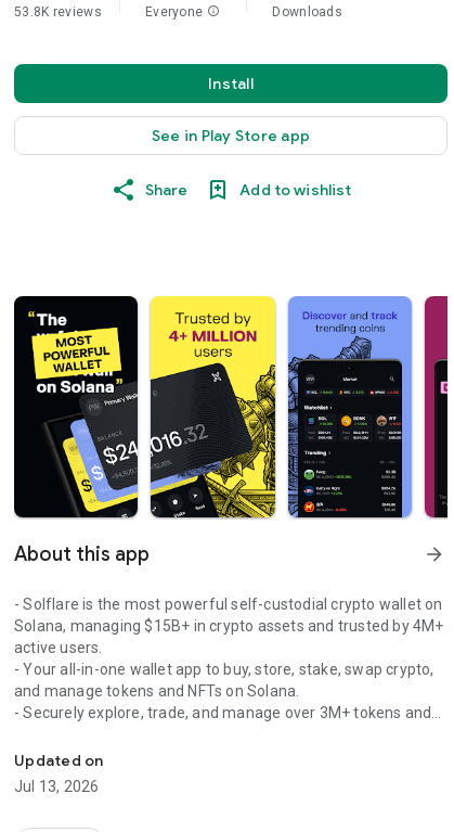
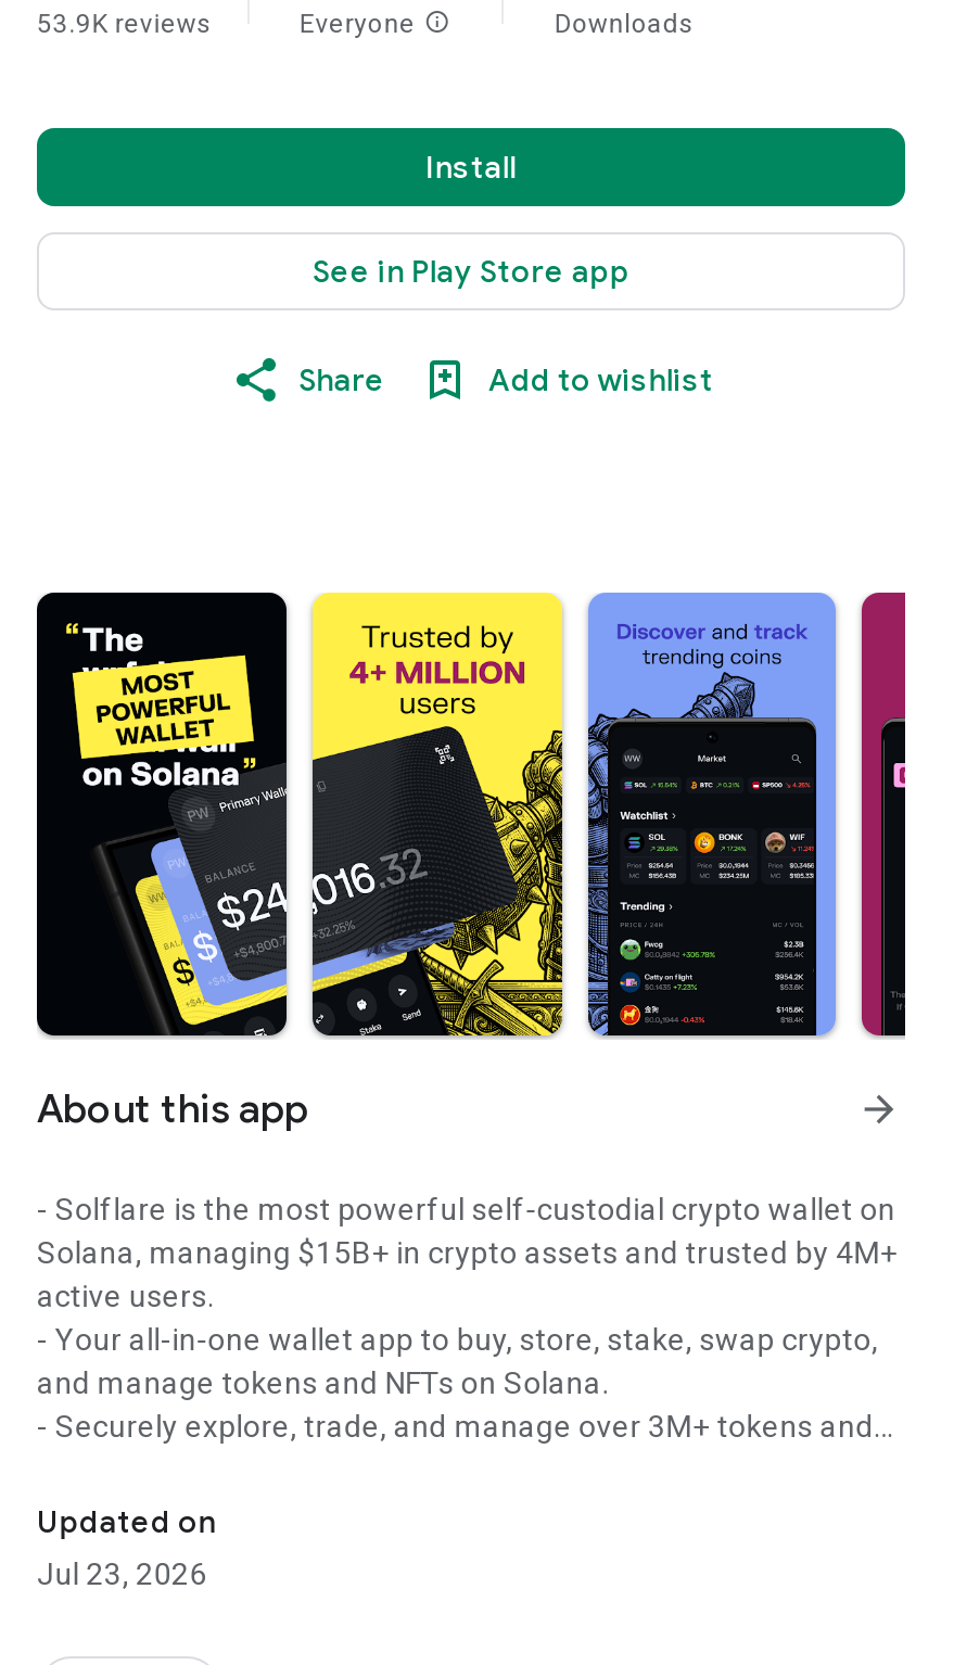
[14,4,102,20] 53.8K reviews -> [37,9,213,39] 53.9K reviews
[14,778,99,795] Jul 13, 2026 -> [37,1556,207,1591] Jul 23, 2026

